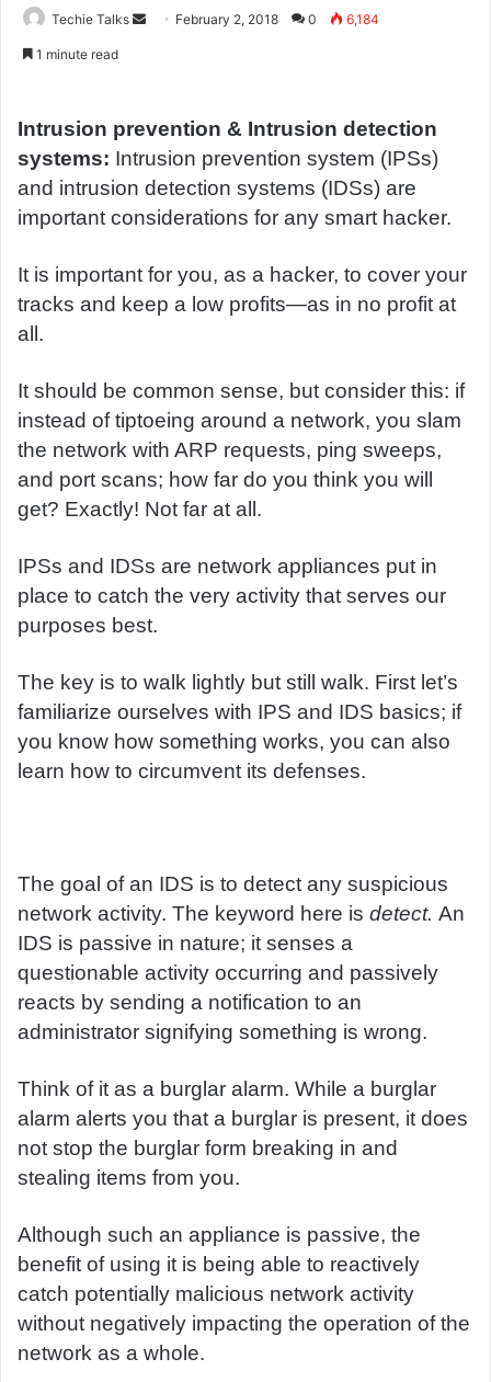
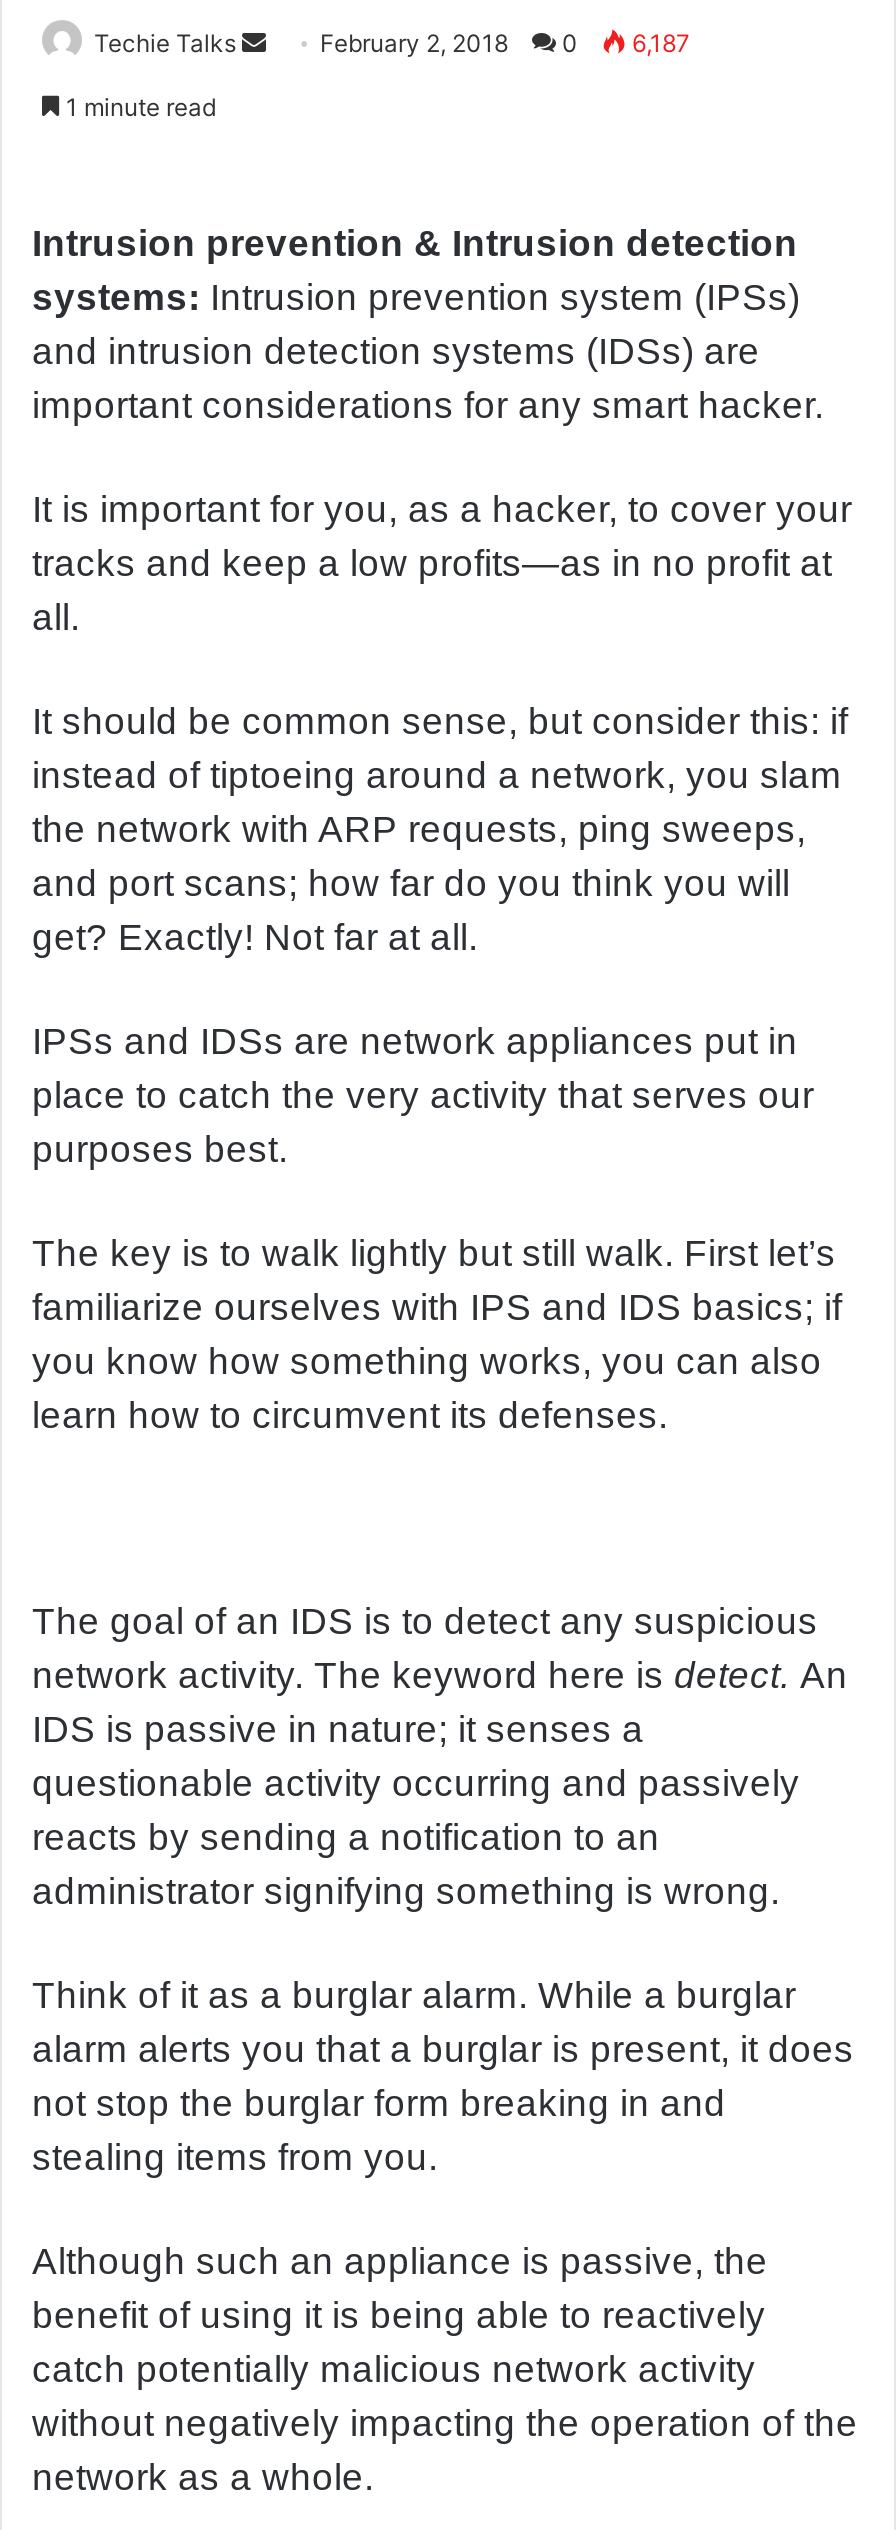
[343,11,379,27] 6,184 -> [626,27,690,57] 6,187

